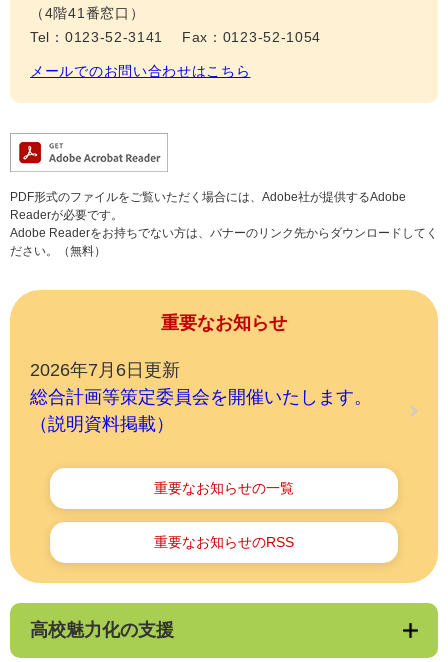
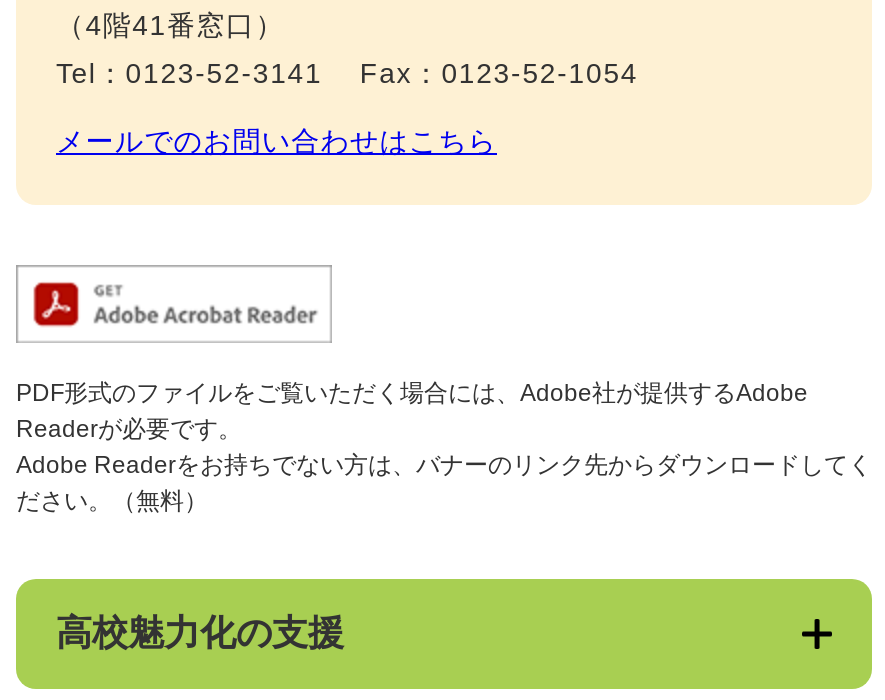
[9,290,439,584] [image] | 重要なお知らせ | 2026年7月6日更新 | 総合計画等策定委員会を開催いたします。 | （説明資料掲載） | 重要なお知らせの一覧 | 重要なお知らせのRSS -> none

